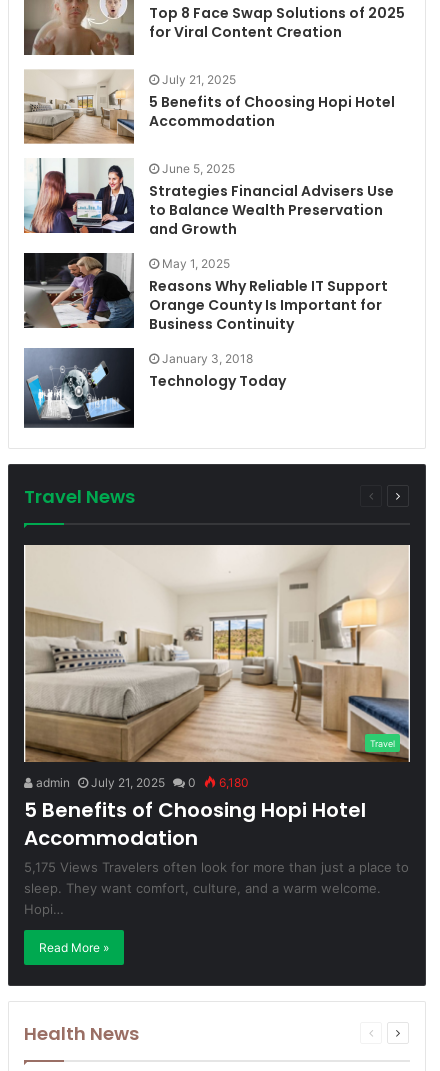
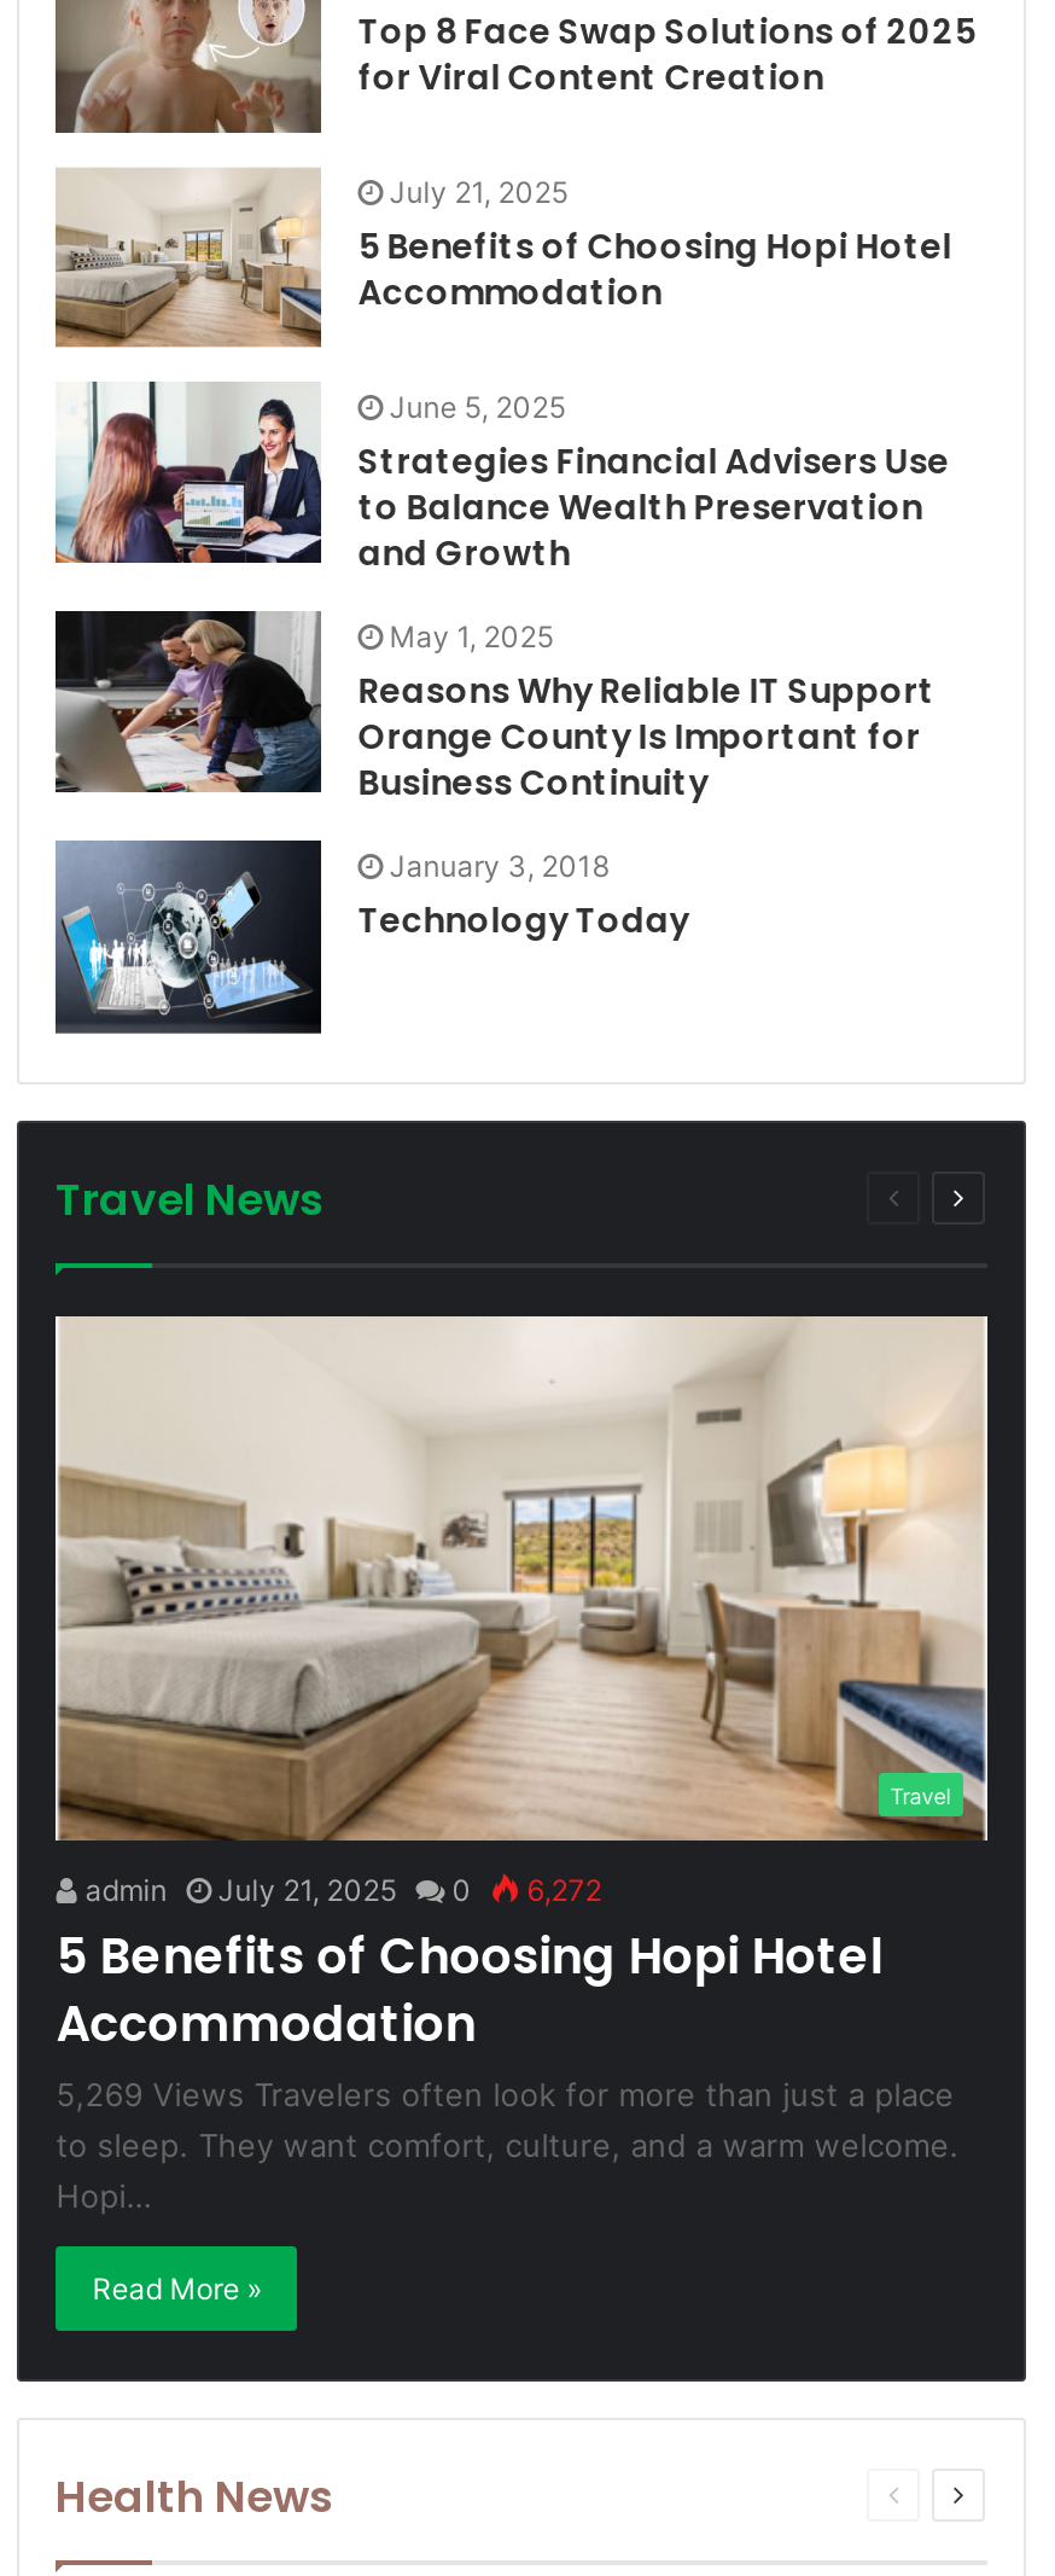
[33,775,249,790] admin July 21, 2025 0 6,180 -> [78,1873,602,1909] admin July 21, 2025 0 6,272
[24,859,409,896] 5,175 Views Travelers often look for more than just a place to | sleep. They want comfort, culture, and a warm welcome. -> [56,2076,959,2165] 5,269 Views Travelers often look for more than just a place | to sleep. They want comfort, culture, and a warm welcome.

